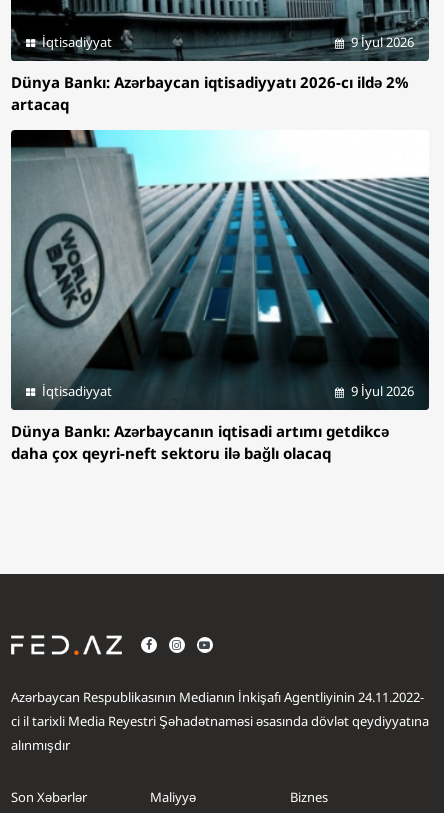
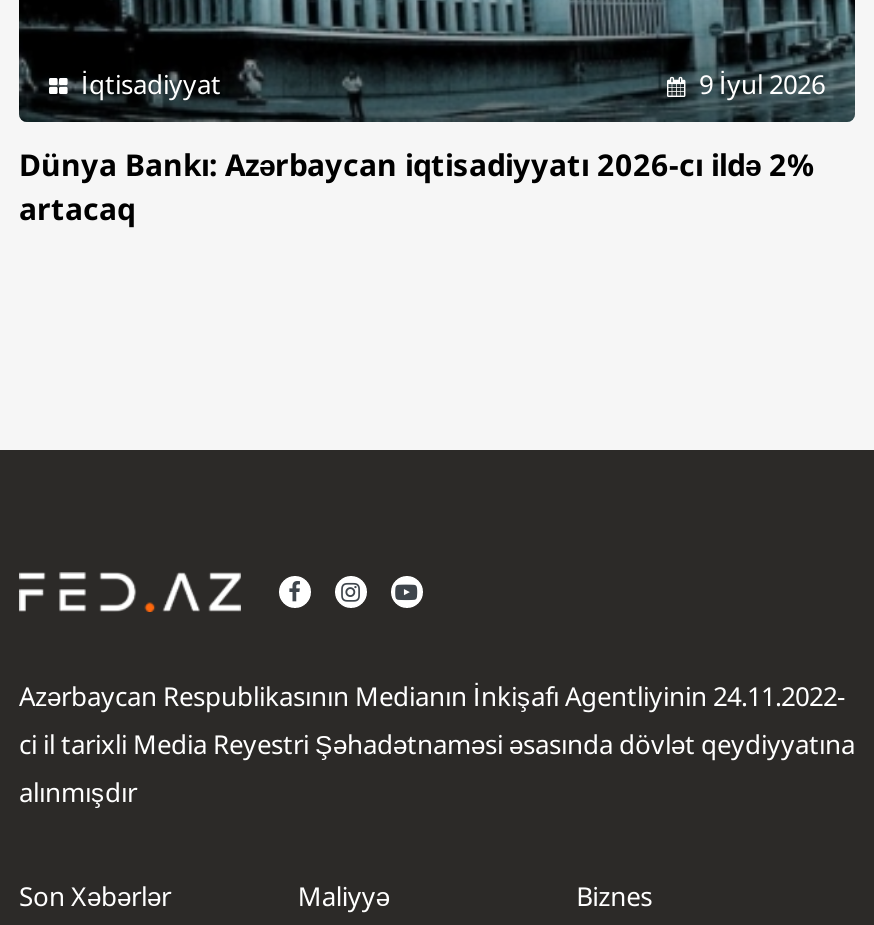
[10,129,430,463] [image] | İqtisadiyyat | 9 İyul 2026 | Dünya Bankı: Azərbaycanın iqtisadi artımı getdikcə | daha çox qeyri-neft sektoru ilə bağlı olacaq -> none

